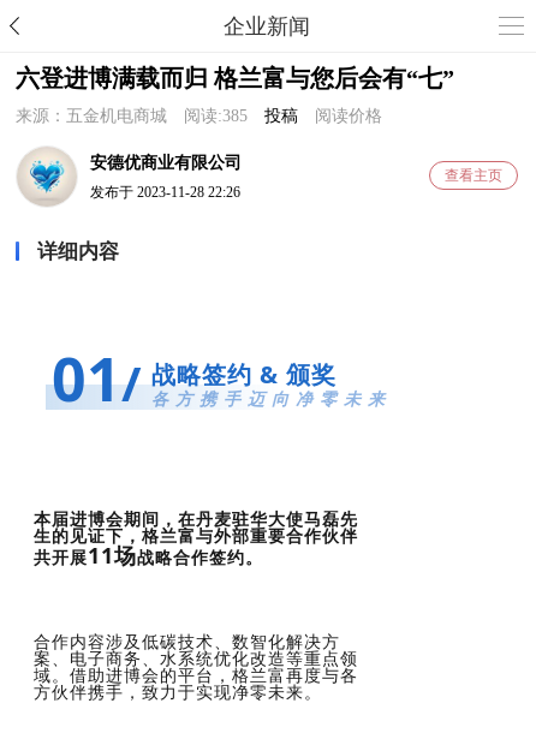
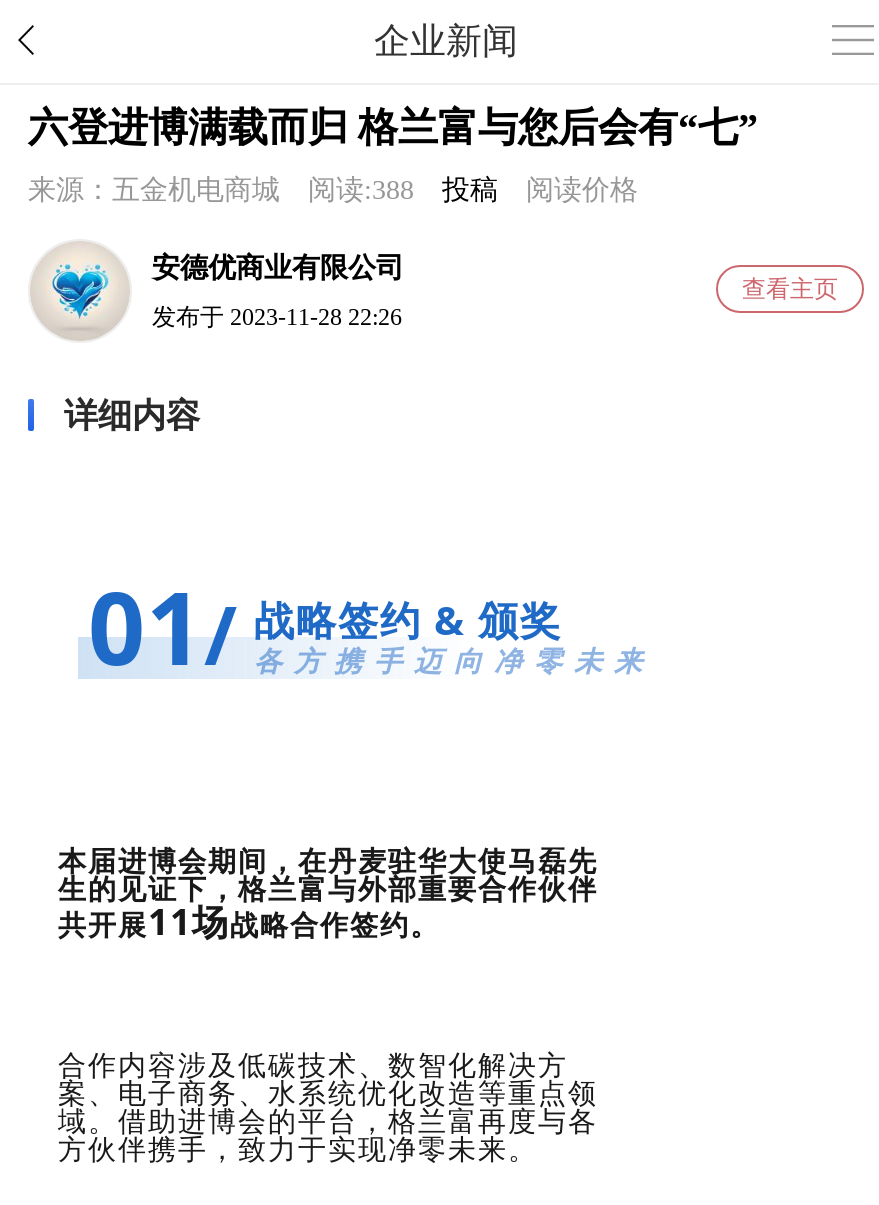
[16,107,382,125] 来源：五金机电商城 阅读:385投稿阅读价格 -> [28,175,638,205] 来源：五金机电商城 阅读:388投稿阅读价格

